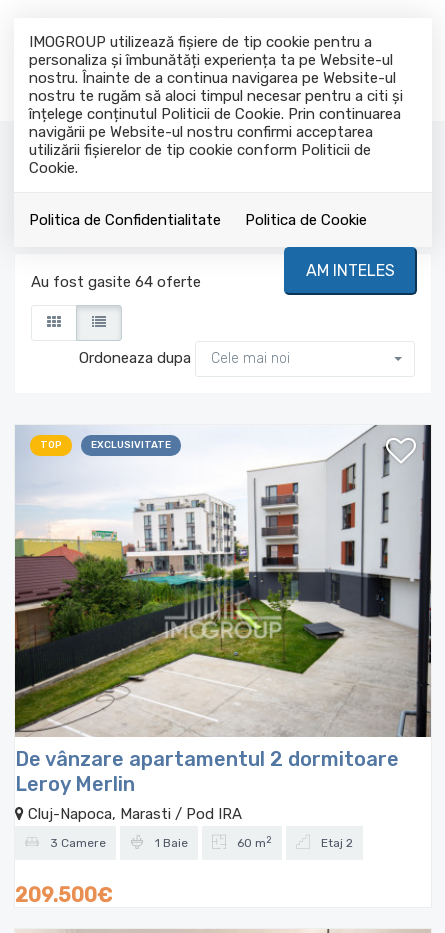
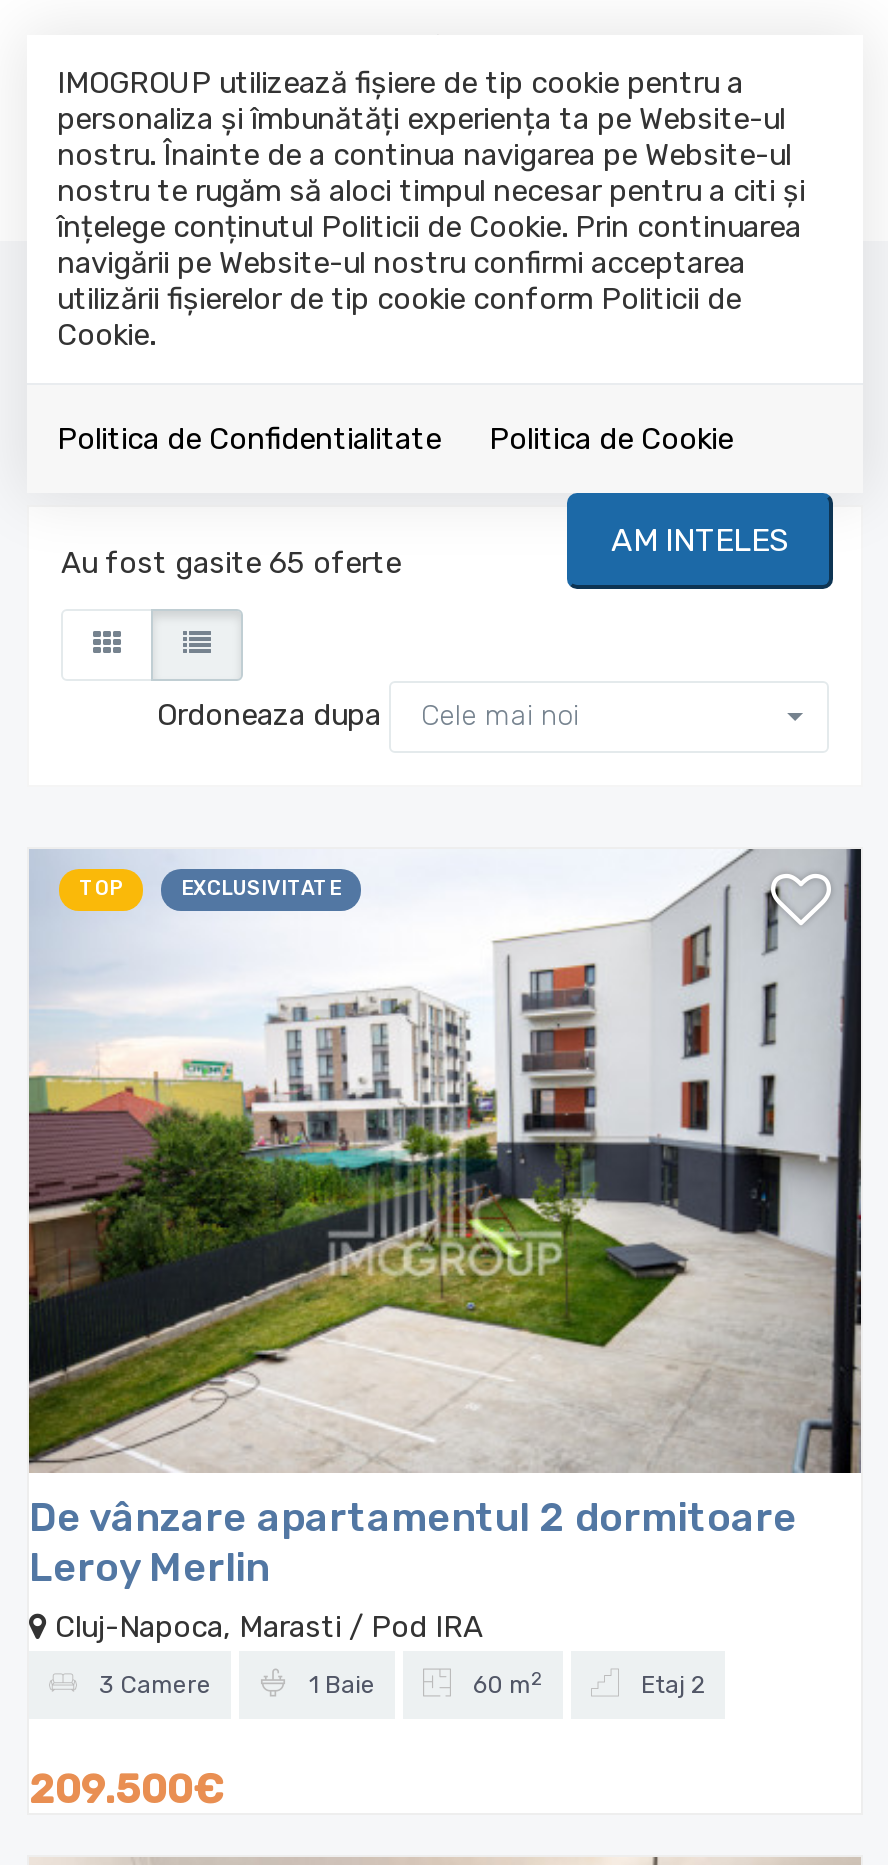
[31,273,201,291] Au fost gasite 64 oferte -> [61,545,401,581] Au fost gasite 65 oferte

